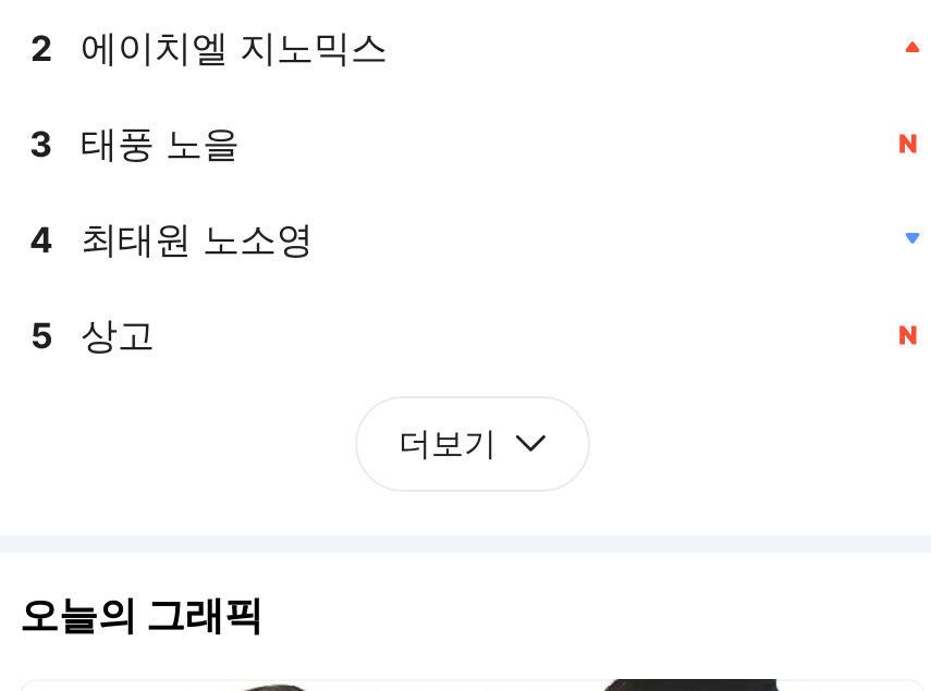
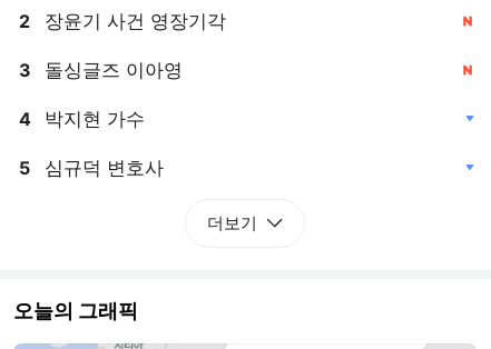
[81,26,388,70] 에이치엘 지노믹스 -> [45,9,226,32] 장윤기 사건 영장기각
[81,122,240,165] 태풍 노을 -> [45,58,183,81] 돌싱글즈 이아영
[81,218,314,261] 최태원 노소영 -> [45,107,145,129] 박지현 가수
[81,313,155,357] 상고 -> [45,156,164,178] 심규덕 변호사

